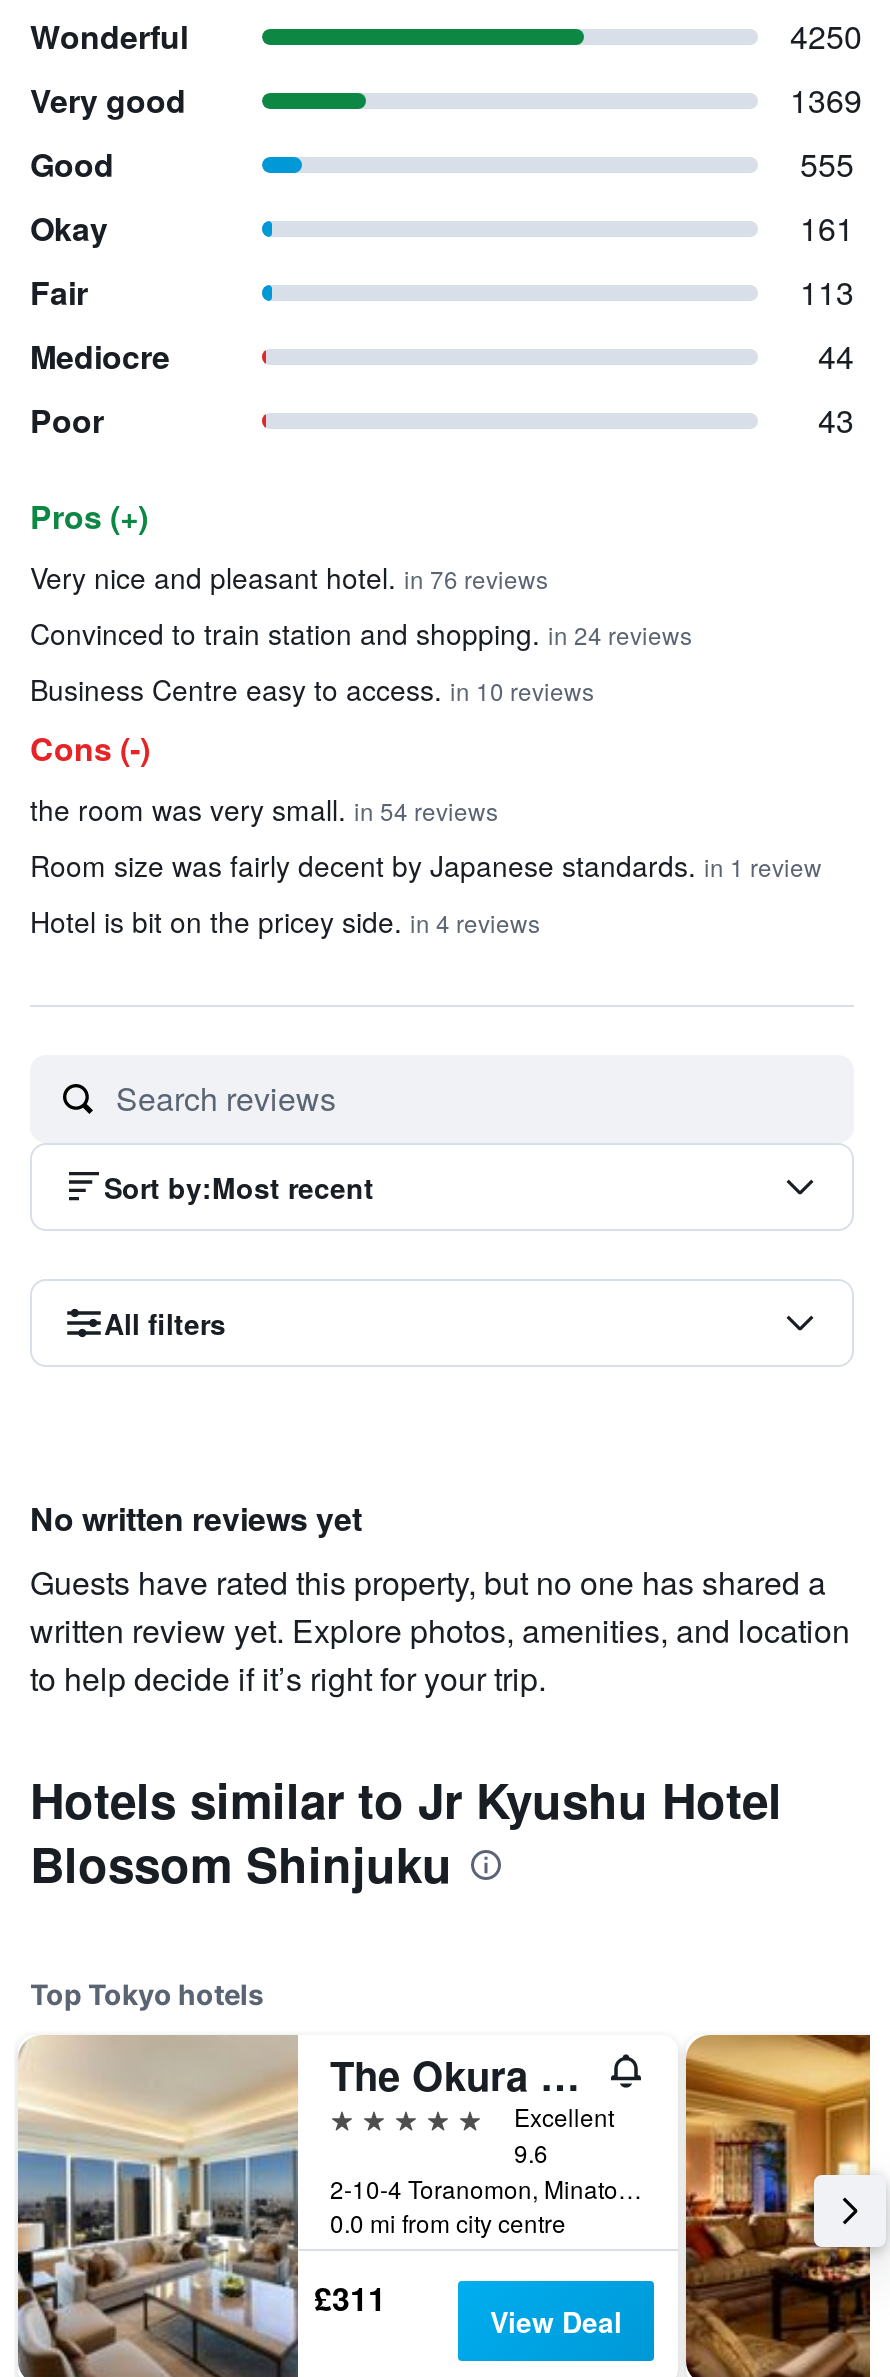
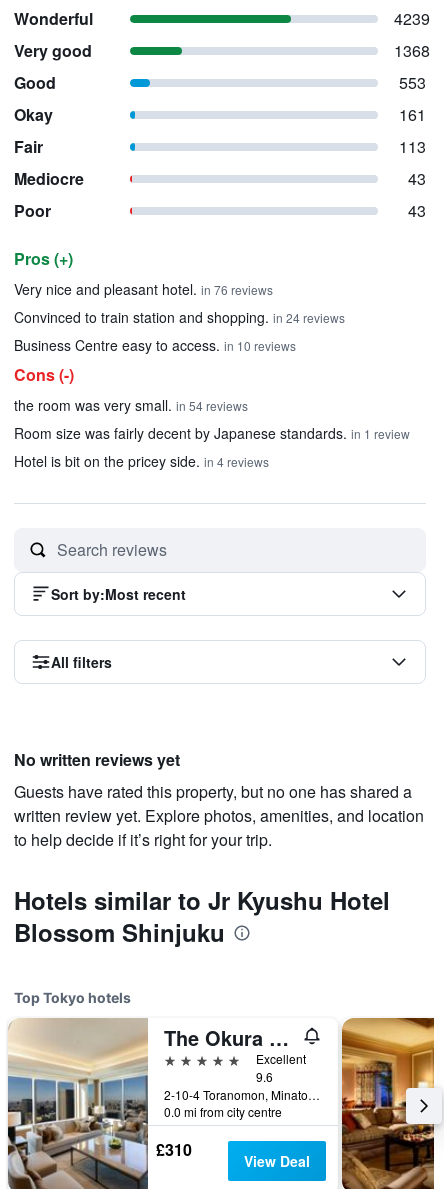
[790,13,862,59] 4250 -> [394,7,430,30] 4239
[790,77,862,123] 1369 -> [394,39,430,62] 1368
[800,141,854,187] 555 -> [399,71,426,94] 553
[818,333,854,379] 44 -> [408,167,426,190] 43
[314,2275,386,2321] £311 -> [156,1138,192,1161] £310

